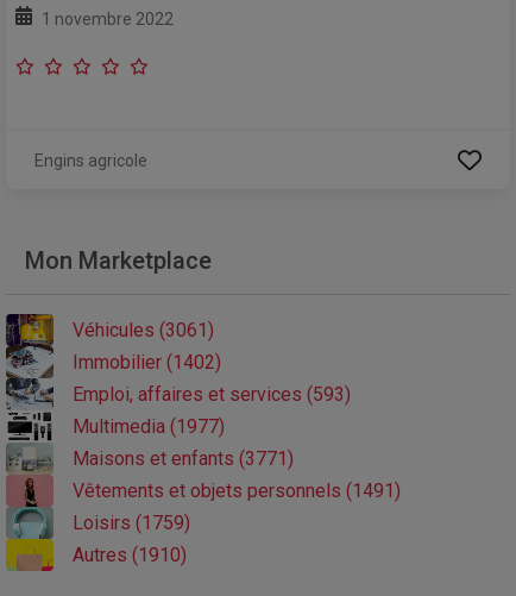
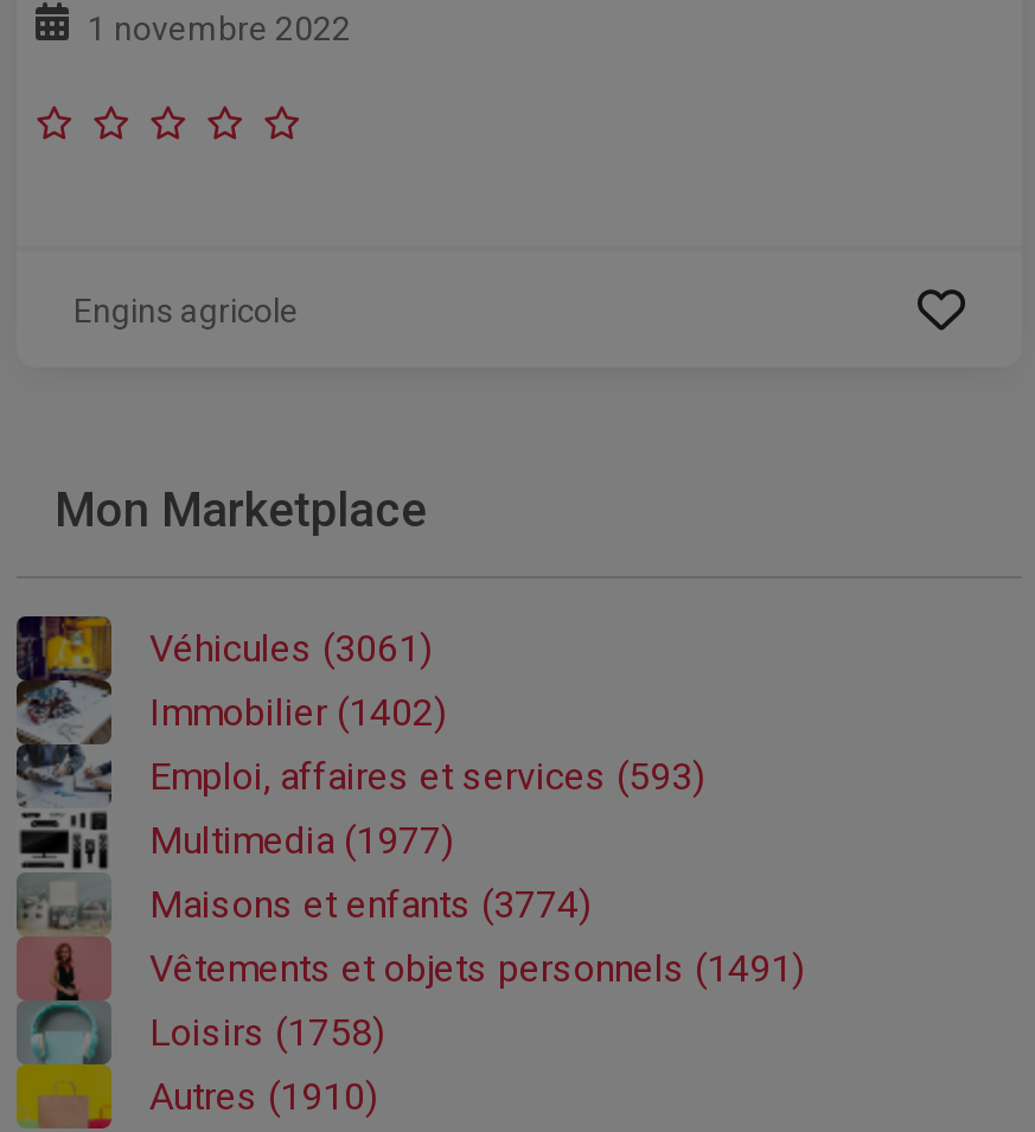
[73,448,294,470] Maisons et enfants (3771) -> [149,883,590,928] Maisons et enfants (3774)
[73,512,190,535] Loisirs (1759) -> [149,1011,384,1056] Loisirs (1758)

